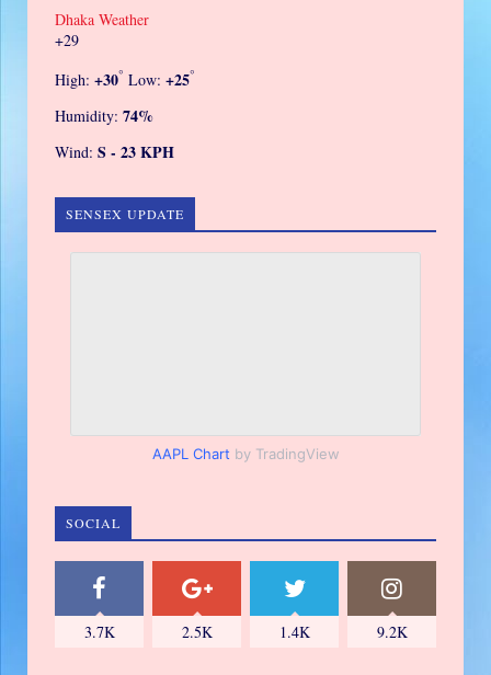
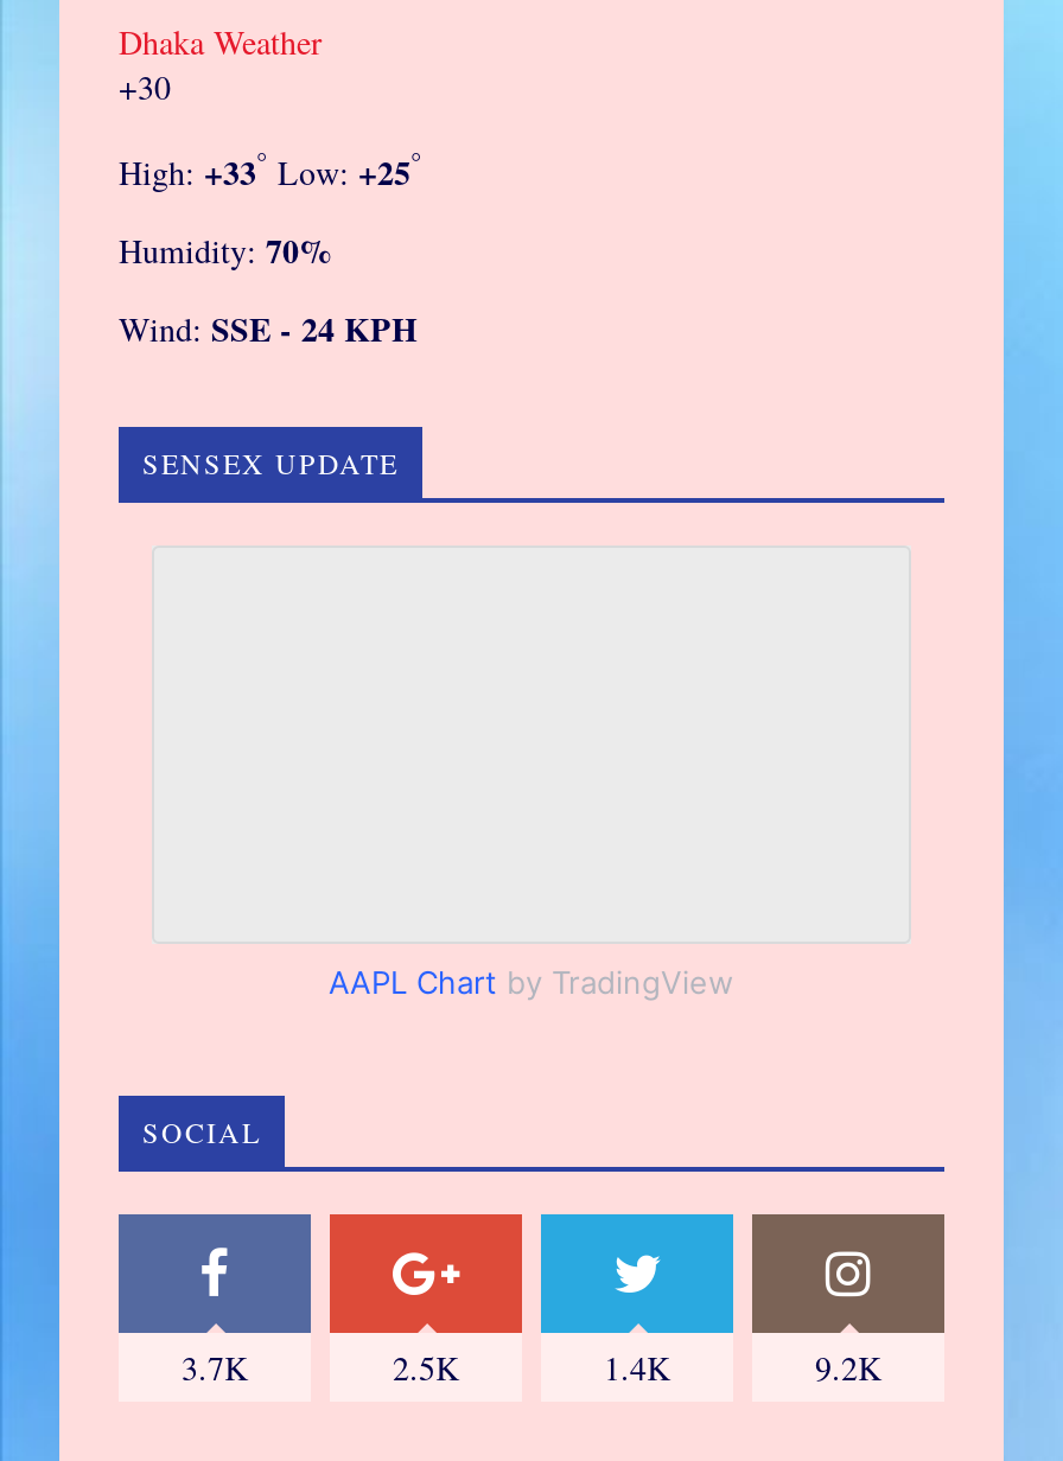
[55,30,79,51] +29 -> [119,65,171,110] +30
[55,65,195,91] High: +30 ° Low: +25° -> [119,141,422,197] High: +33 ° Low: +25°
[55,104,153,127] Humidity: 74% -> [119,225,332,275] Humidity: 70%
[55,140,174,163] Wind: S - 23 KPH -> [119,304,418,353] Wind: SSE - 24 KPH

